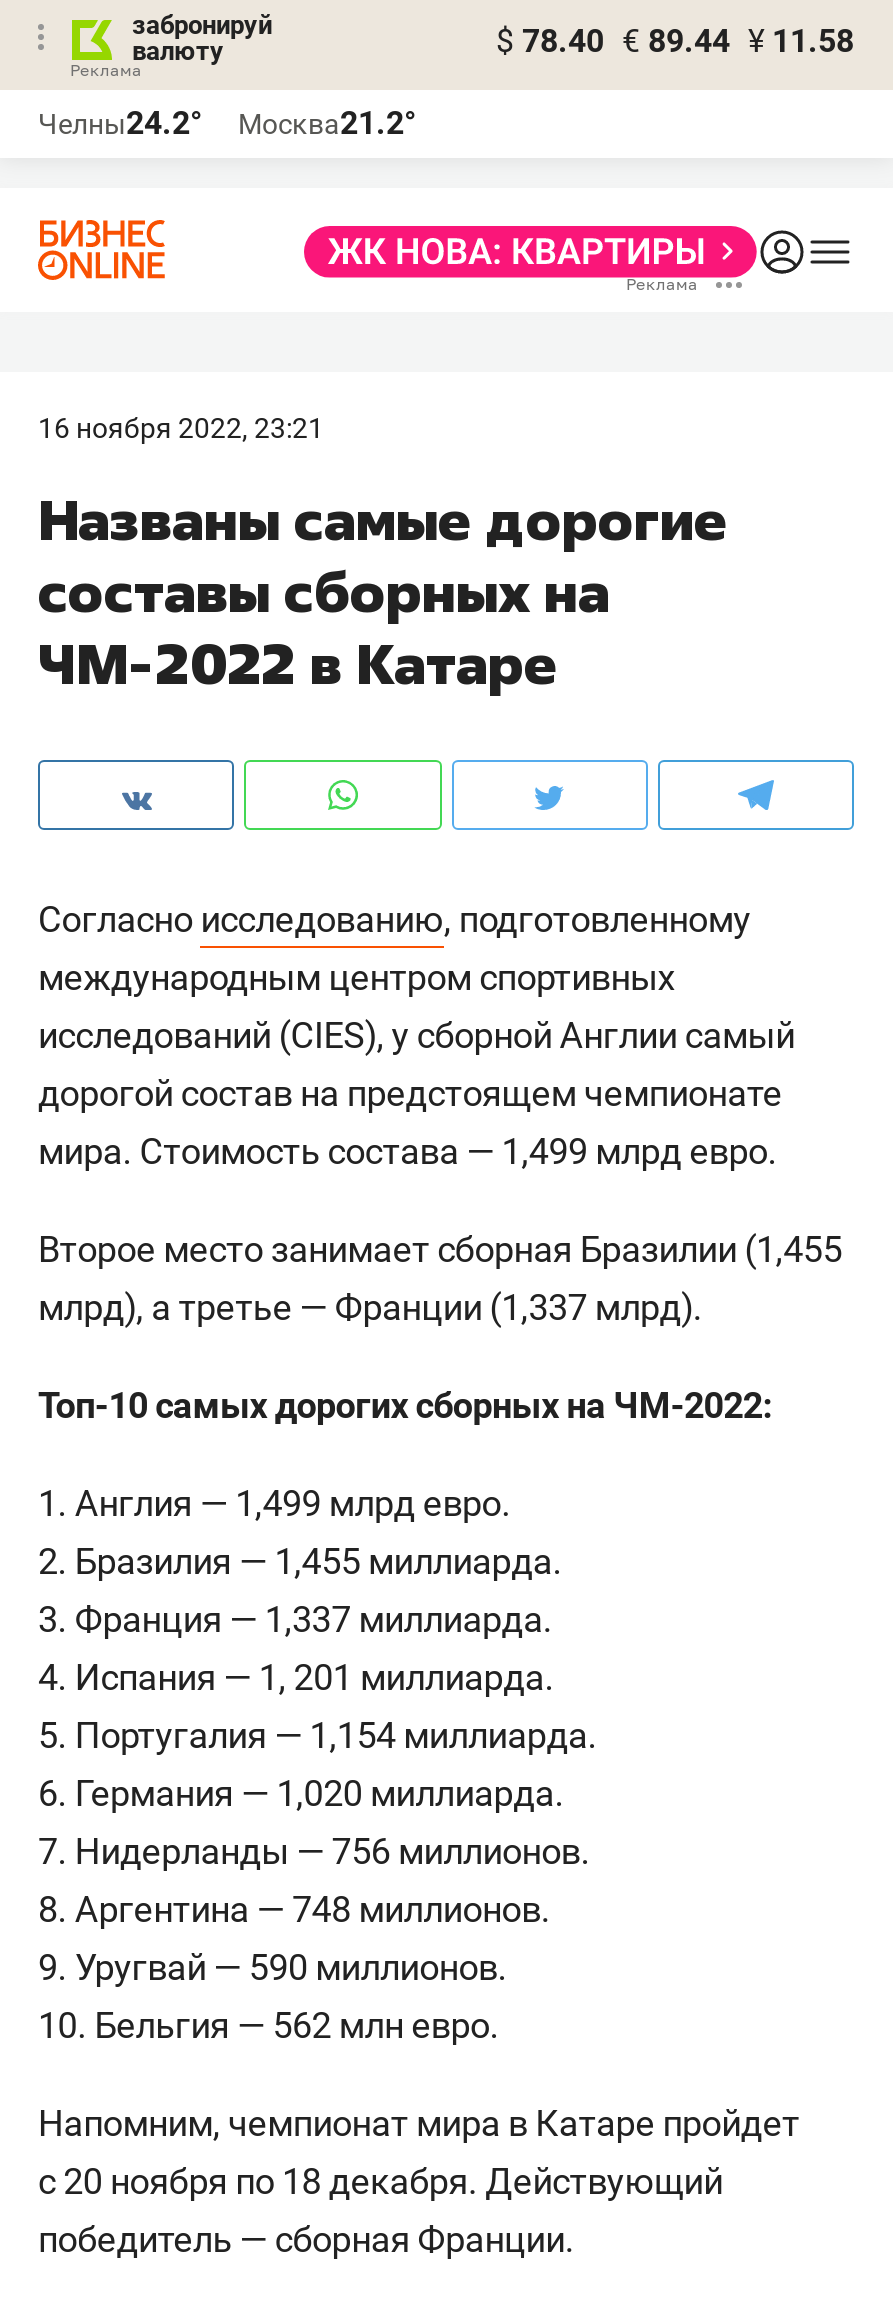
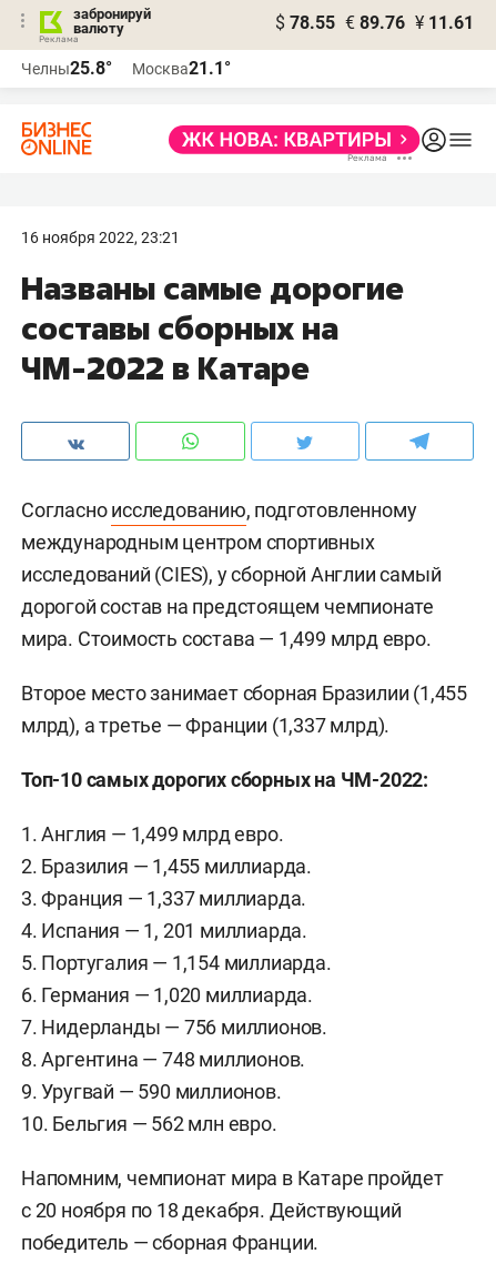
[496,22,854,60] $ 78.40 € 89.44 ¥ 11.58 -> [275,12,474,33] $ 78.55 € 89.76 ¥ 11.61
[38,104,202,142] Челны24.2° -> [21,58,112,79] Челны25.8°
[238,104,416,142] Москва21.2° -> [132,58,231,79] Москва21.1°

